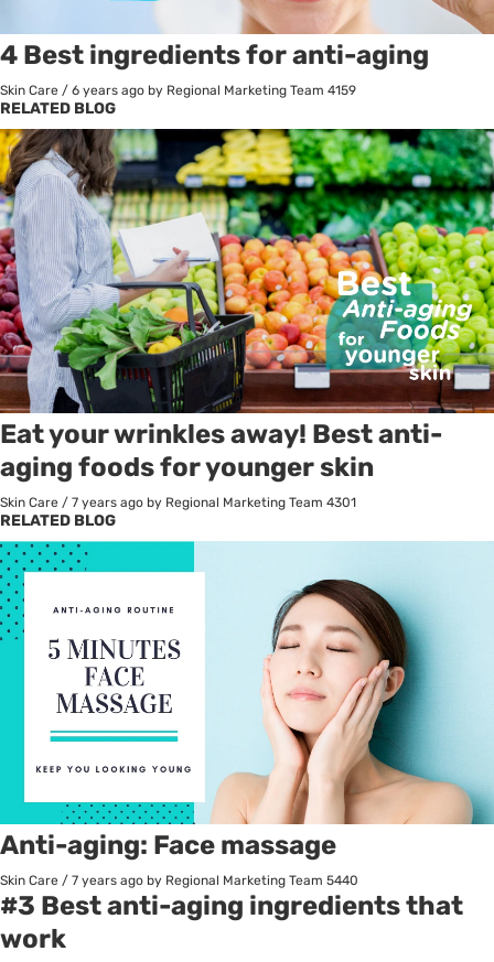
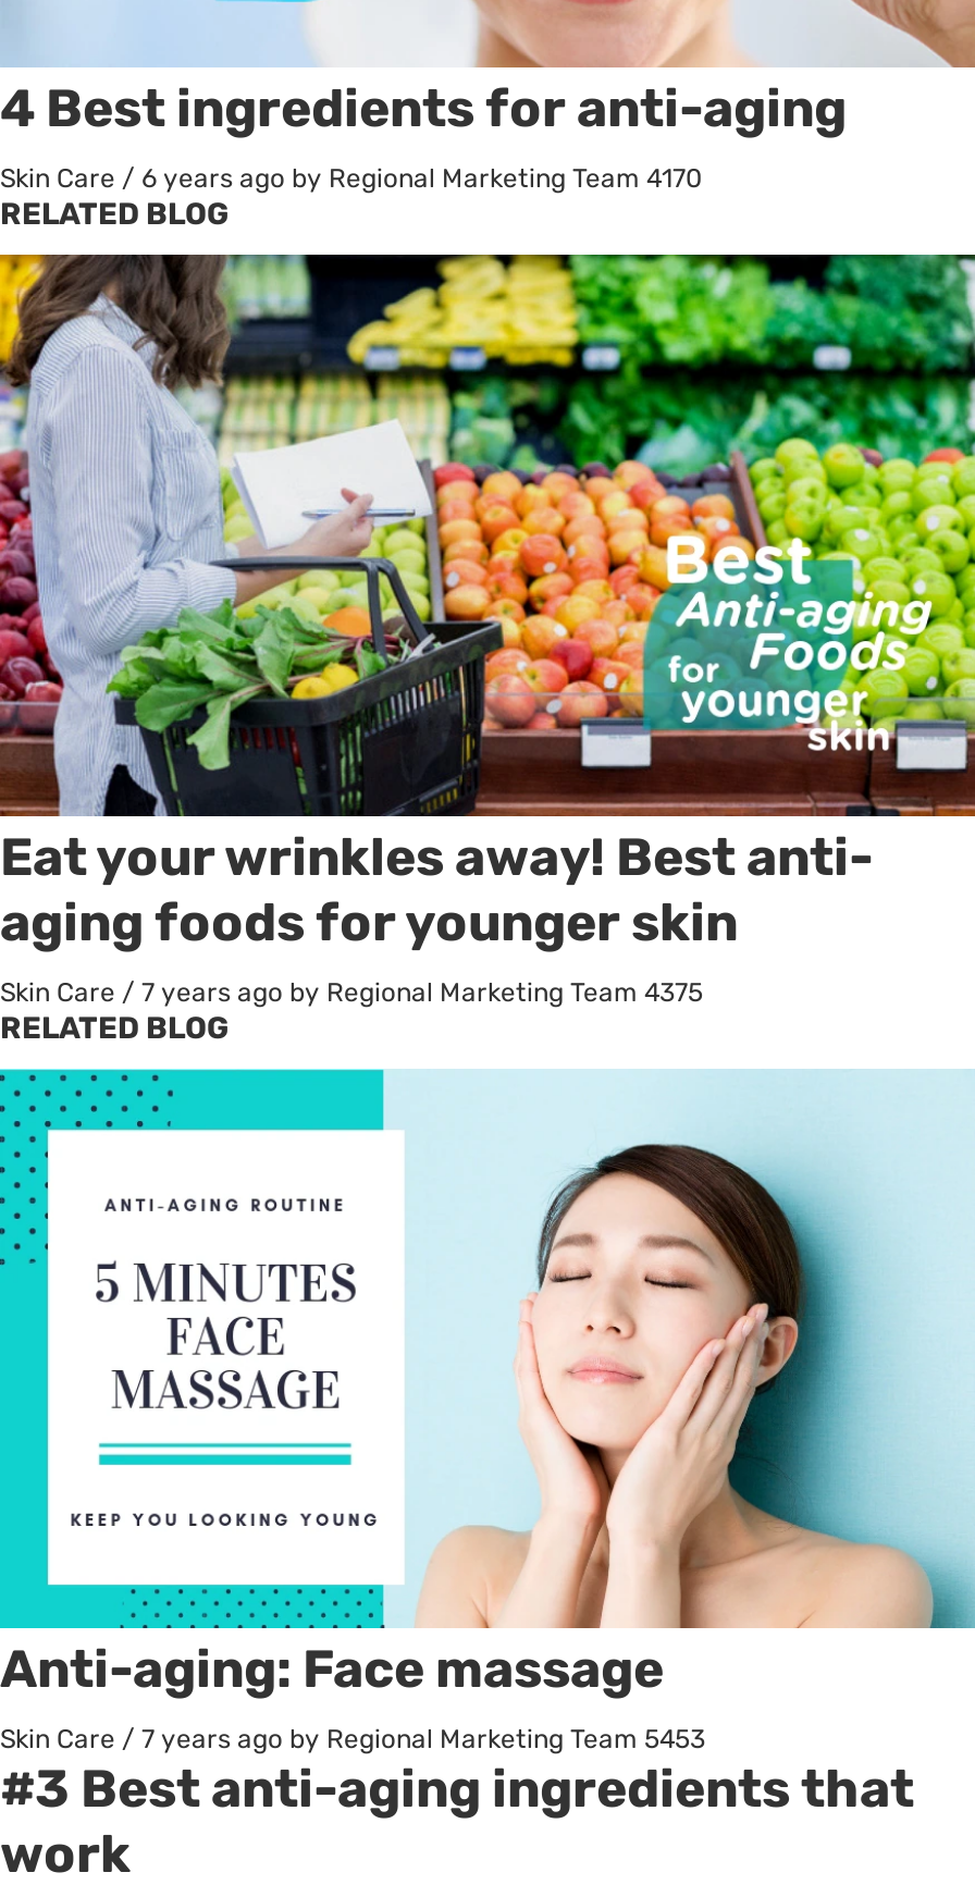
[0,83,356,98] Skin Care / 6 years ago by Regional Marketing Team 4159 -> [0,163,703,194] Skin Care / 6 years ago by Regional Marketing Team 4170
[0,494,356,510] Skin Care / 7 years ago by Regional Marketing Team 4301 -> [0,976,703,1007] Skin Care / 7 years ago by Regional Marketing Team 4375
[0,873,358,888] Skin Care / 7 years ago by Regional Marketing Team 5440 -> [0,1724,705,1755] Skin Care / 7 years ago by Regional Marketing Team 5453

